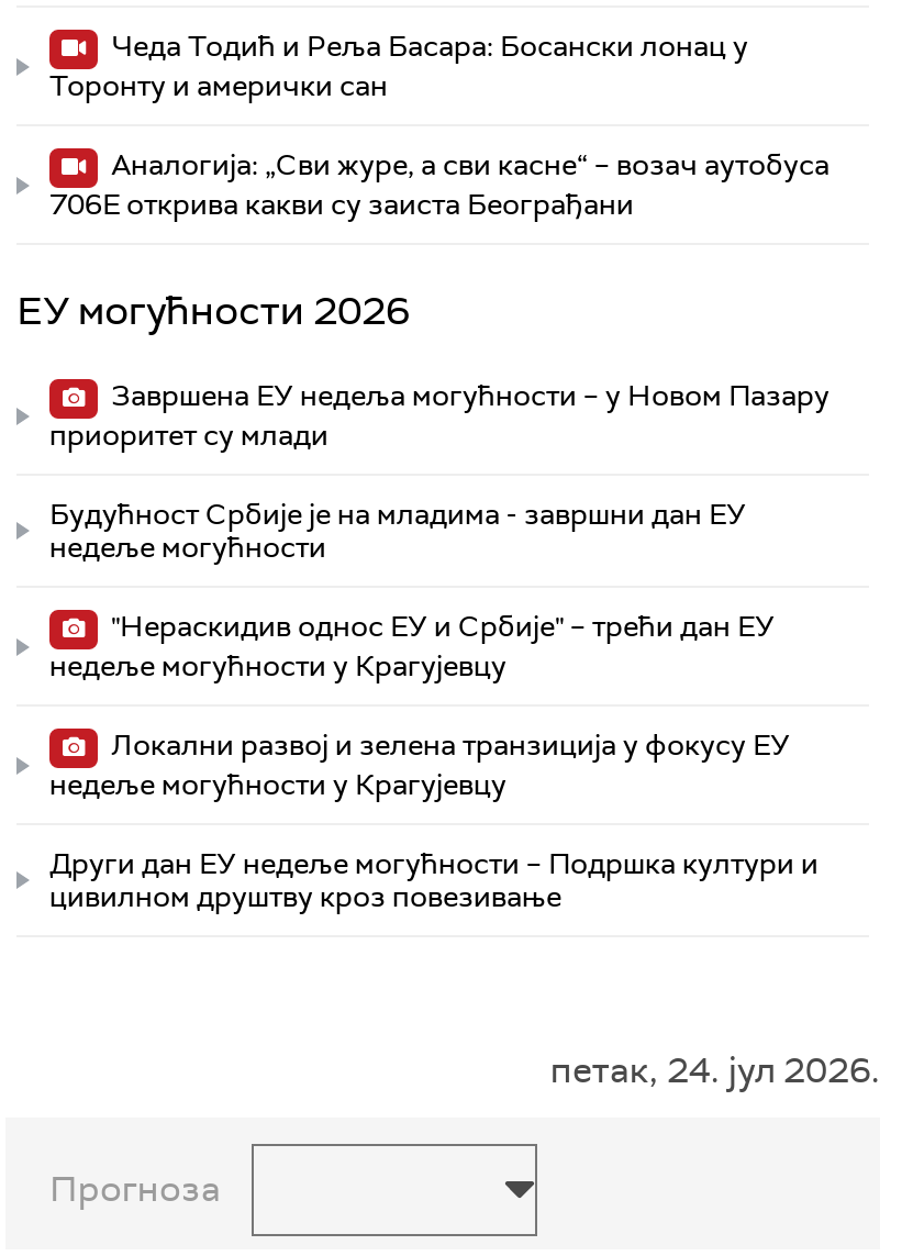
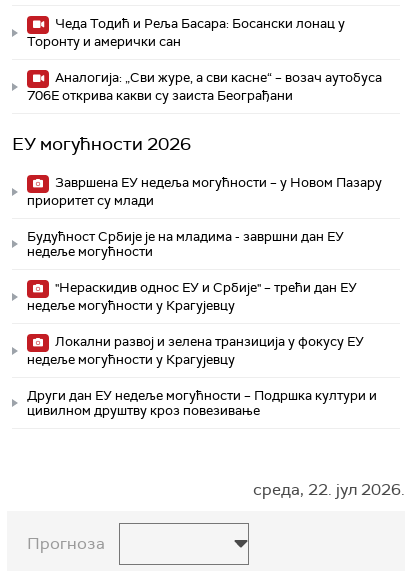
[550,1047,880,1093] петак, 24. јул 2026. -> [253,479,405,500] среда, 22. јул 2026.

